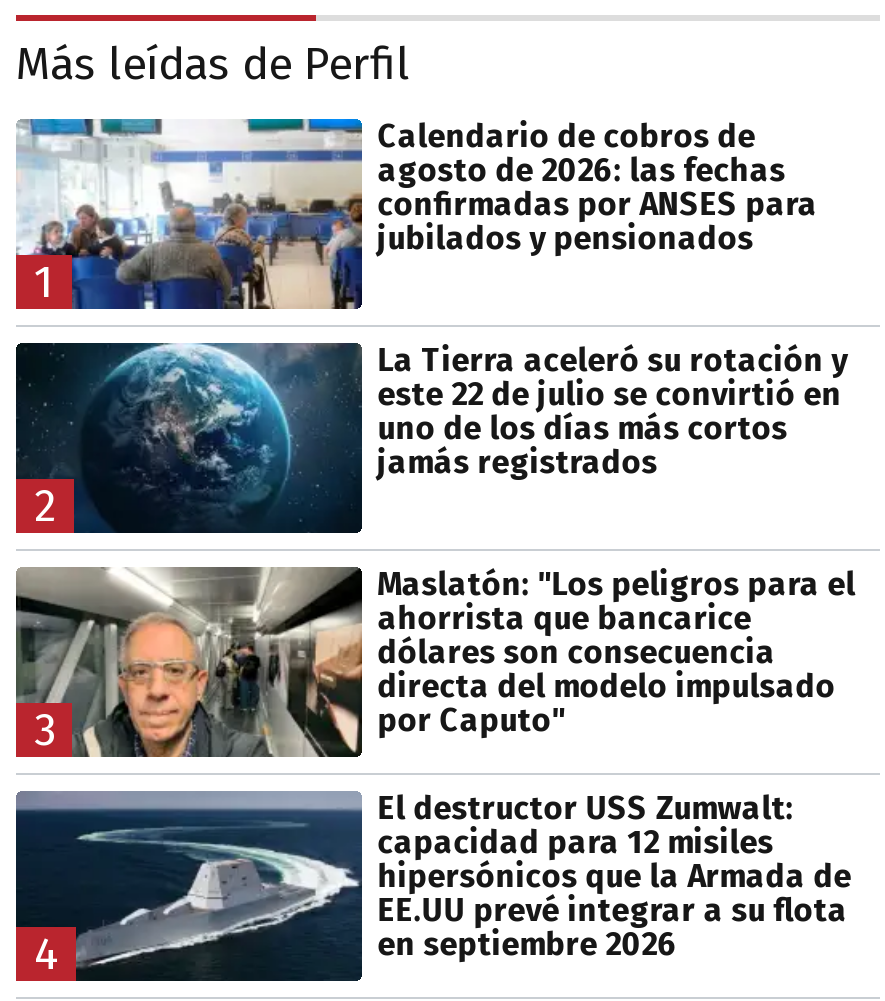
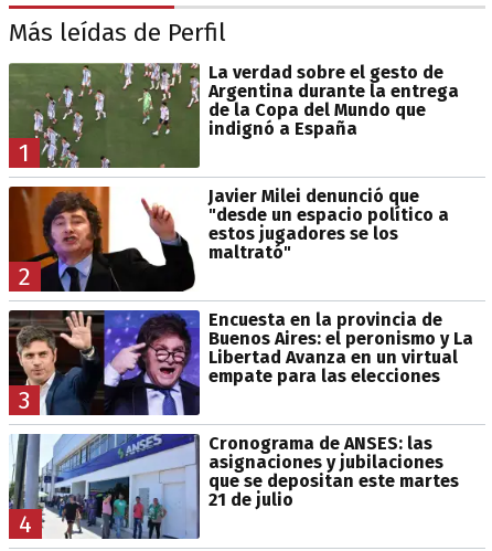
[16,117,818,309] [image] | Calendario de cobros de | agosto de 2026: las fechas | confirmadas por ANSES para | jubilados y pensionados -> [8,62,459,169] [image] | La verdad sobre el gesto de | Argentina durante la entrega | de la Copa del Mundo que | indignó a España
[16,341,848,535] [image] | La Tierra aceleró su rotación y | este 22 de julio se convirtió en | uno de los días más cortos | jamás registrados -> [9,186,449,293] [image] | Javier Milei denunció que | "desde un espacio político a | estos jugadores se los | maltrató"
[14,565,856,759] [image] | Maslatón: "Los peligros para el | ahorrista que bancarice | dólares son consecuencia | directa del modelo impulsado | por Caputo" -> [8,309,473,416] [image] | Encuesta en la provincia de | Buenos Aires: el peronismo y La | Libertad Avanza en un virtual | empate para las elecciones
[14,789,852,983] [image] | El destructor USS Zumwalt: | capacidad para 12 misiles | hipersónicos que la Armada de | EE.UU prevé integrar a su flota | en septiembre 2026 -> [8,433,459,540] [image] | Cronograma de ANSES: las | asignaciones y jubilaciones | que se depositan este martes | 21 de julio

